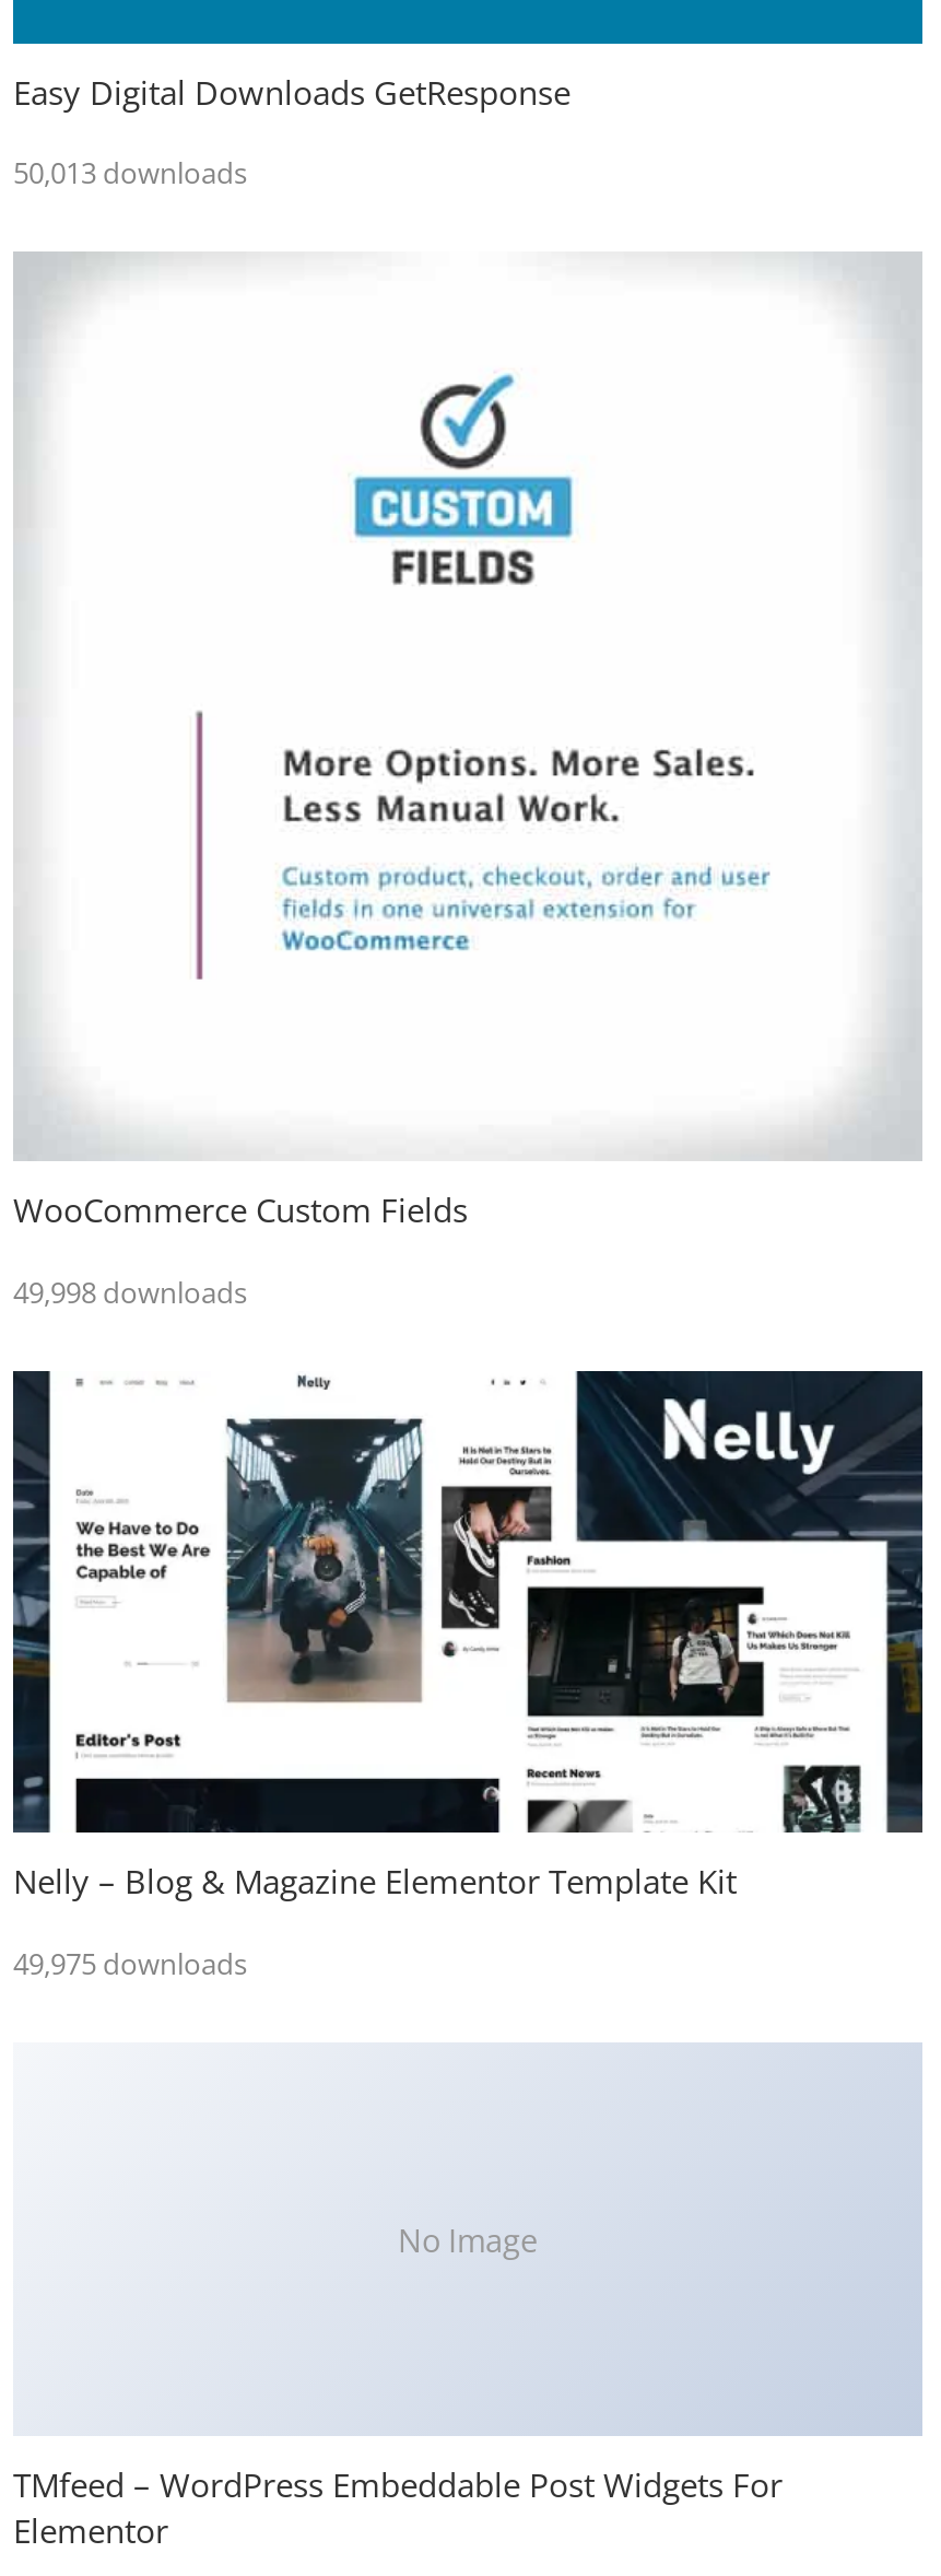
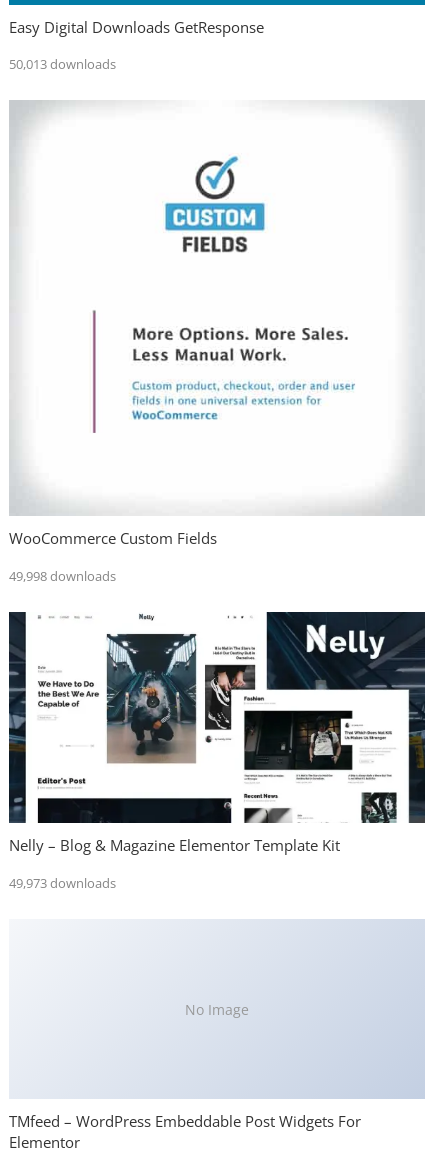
[13,1944,247,1984] 49,975 downloads -> [9,874,116,892] 49,973 downloads

